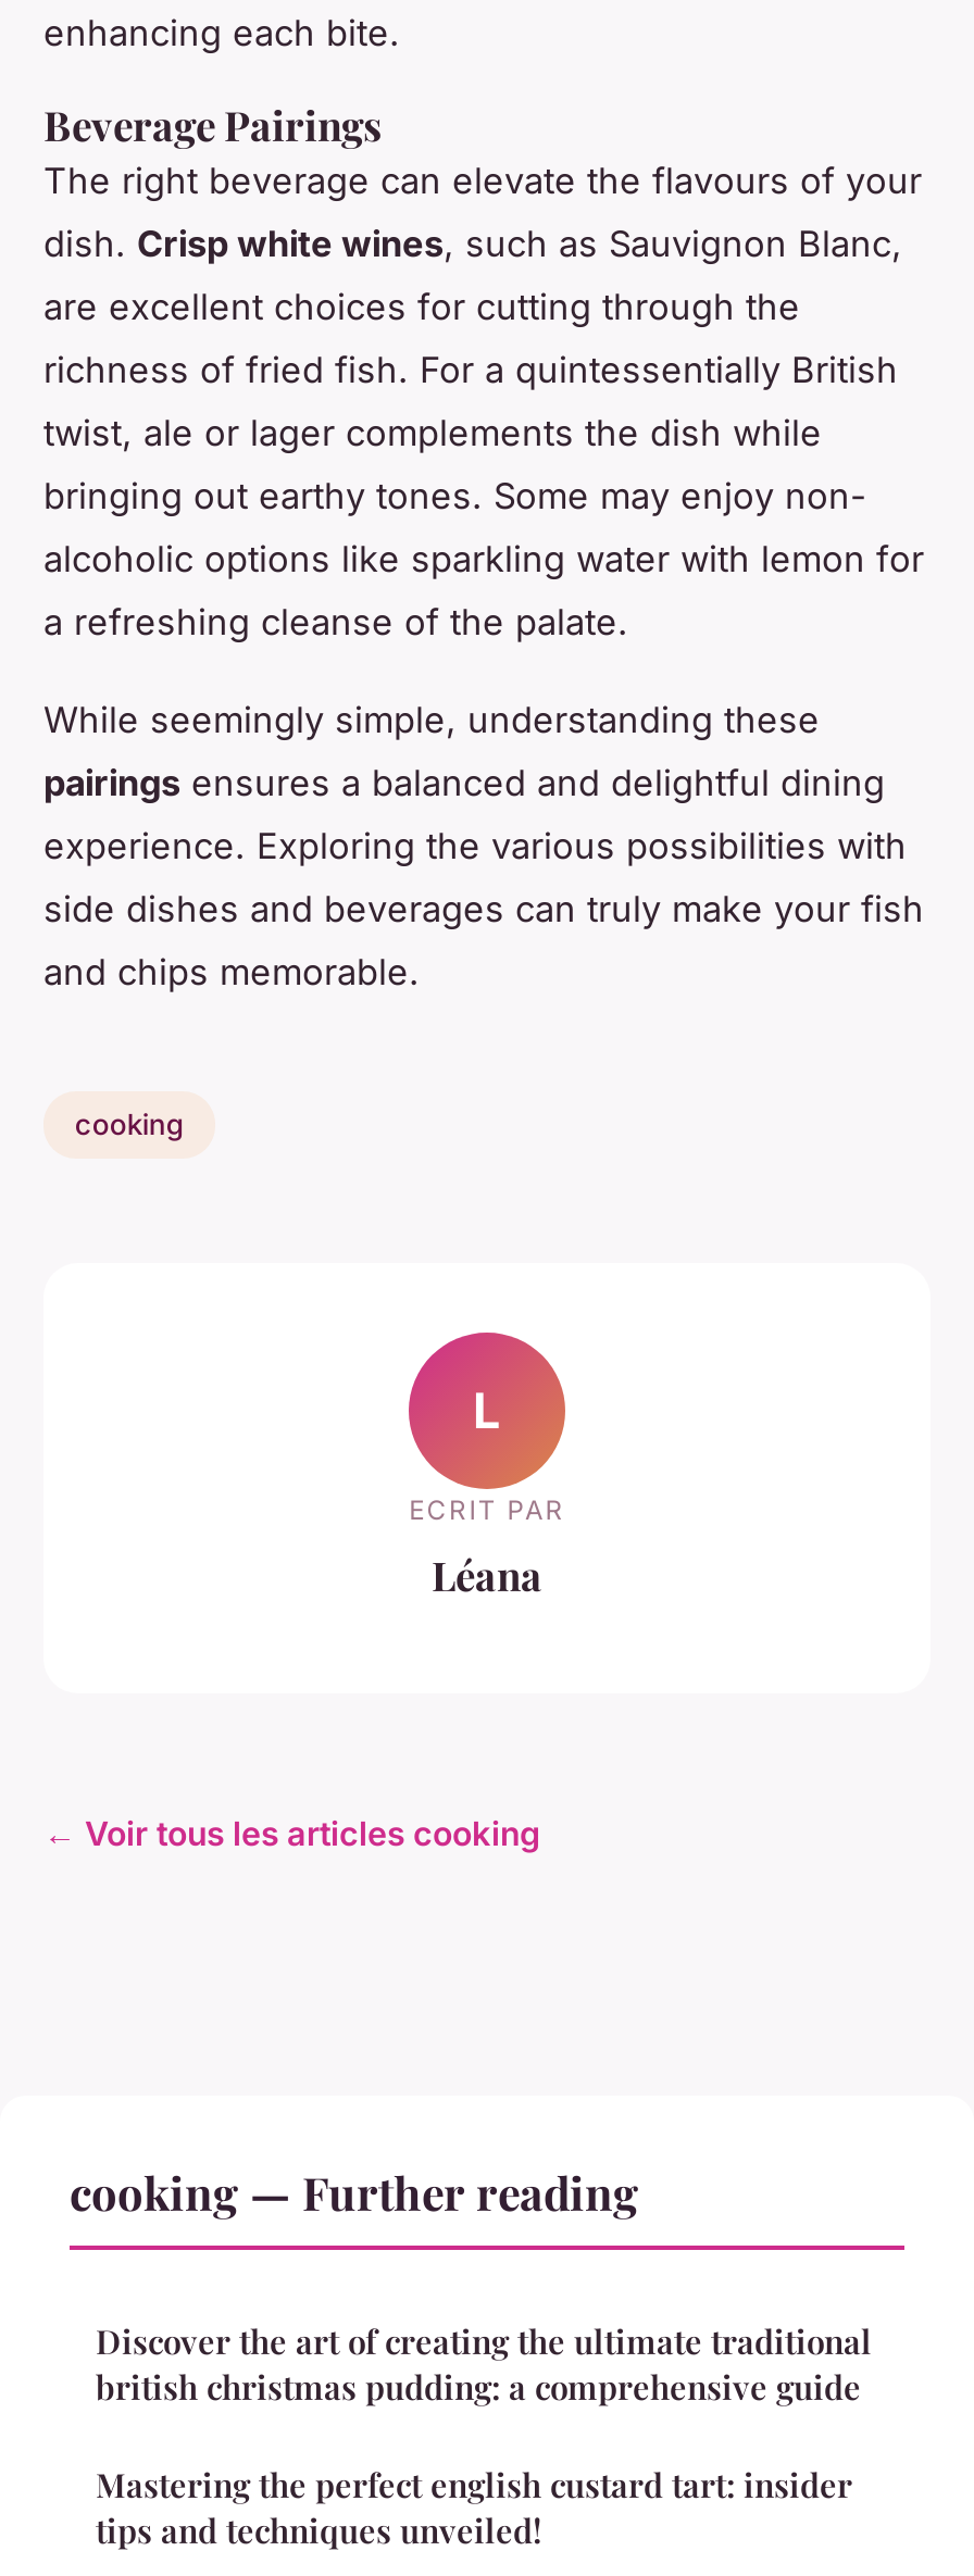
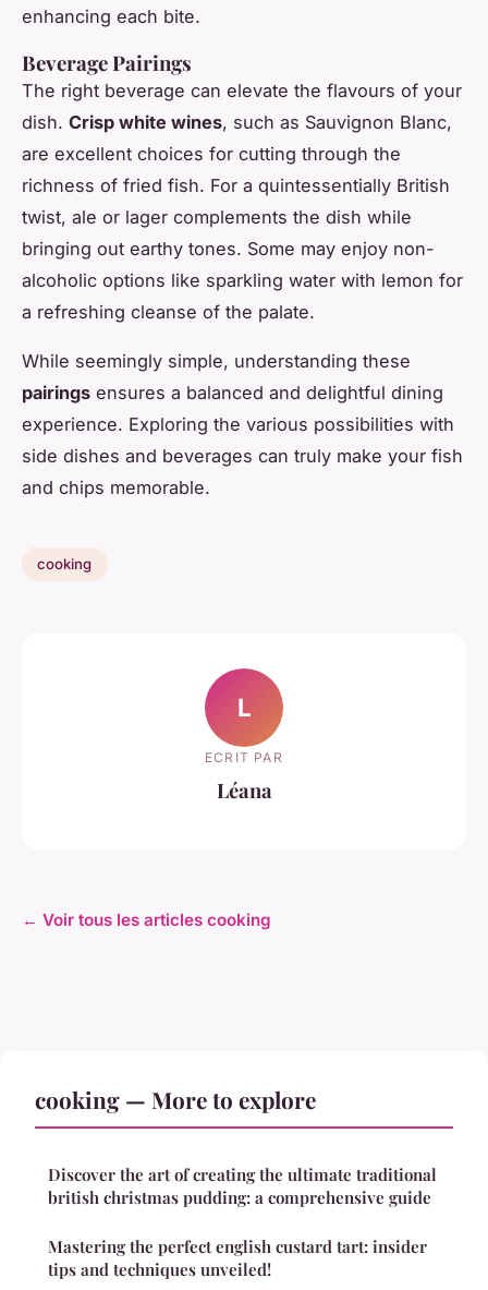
[70,2160,639,2221] cooking — Further reading -> [35,1083,316,1114] cooking — More to explore

